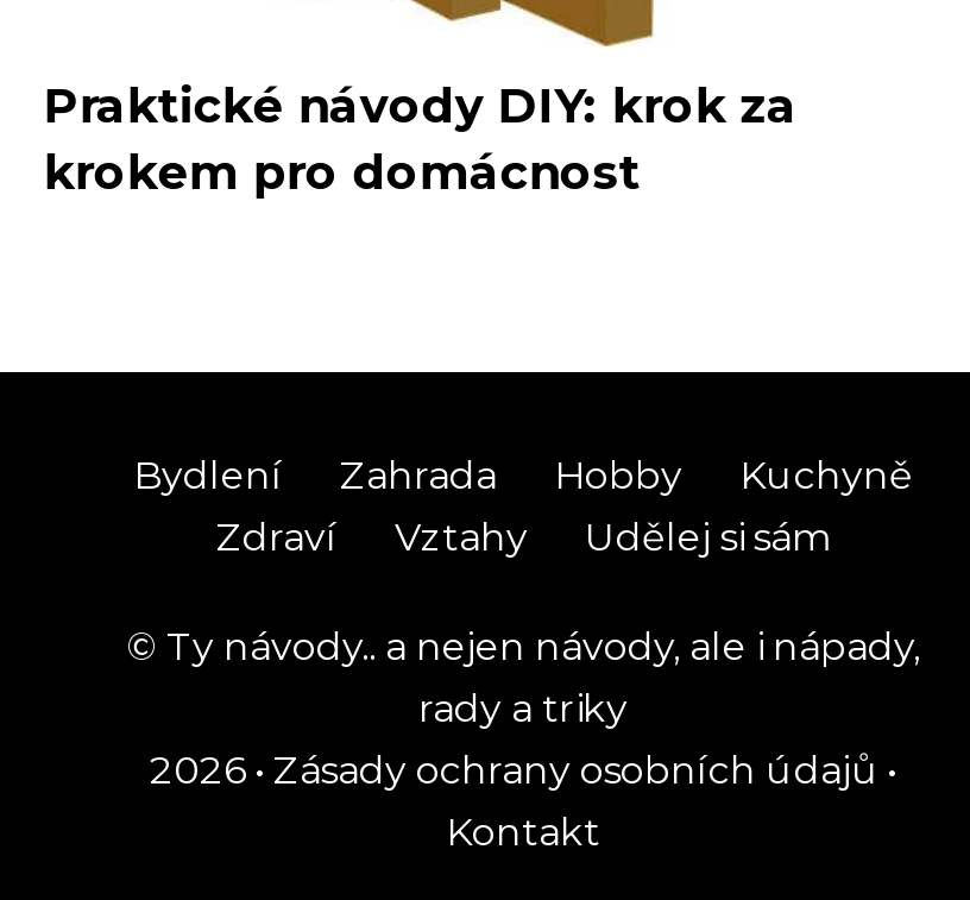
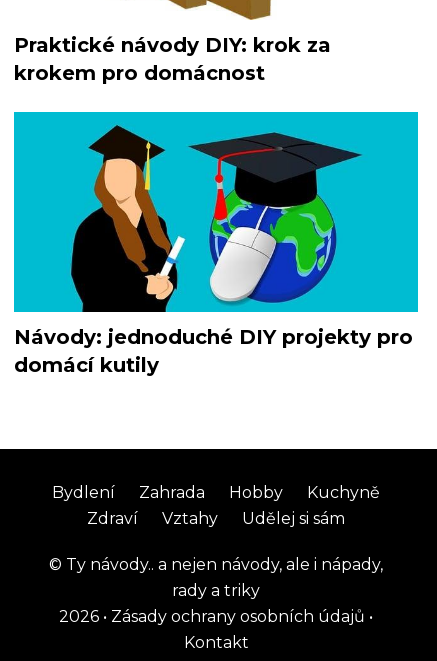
none -> [13,111,419,376] [image] | Návody: jednoduché DIY projekty pro | domácí kutily

